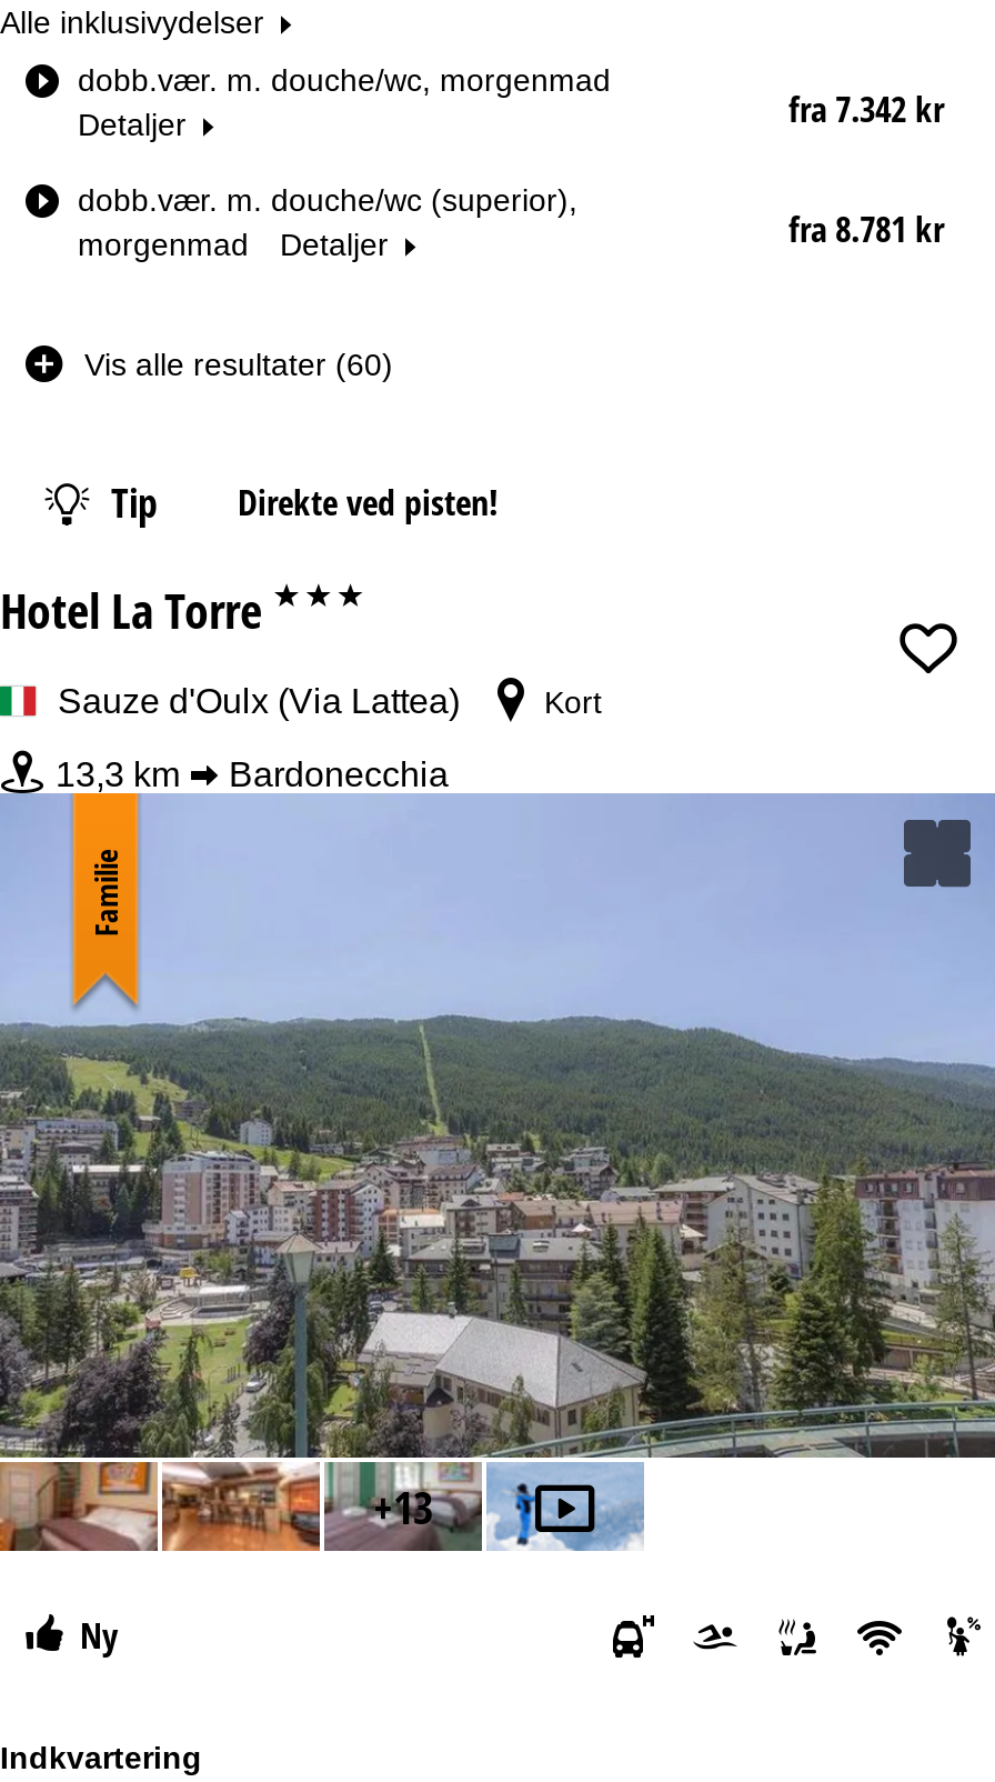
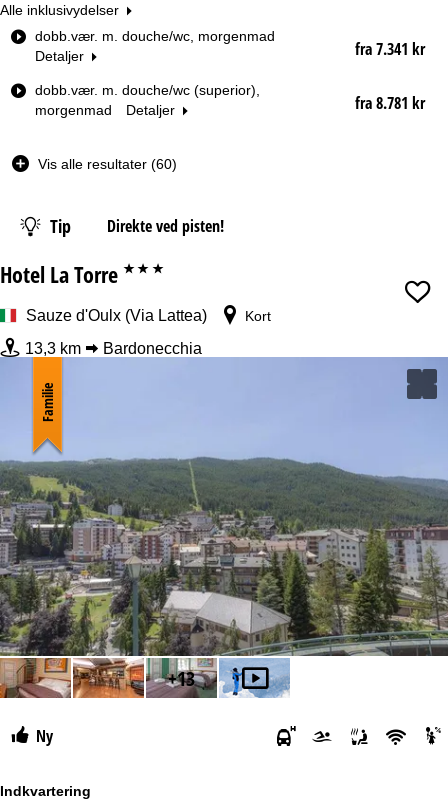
[788,85,944,134] fra 7.342 kr -> [355,38,425,60] fra 7.341 kr

